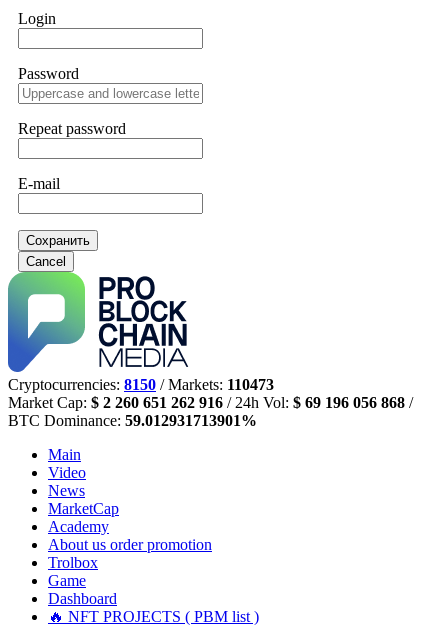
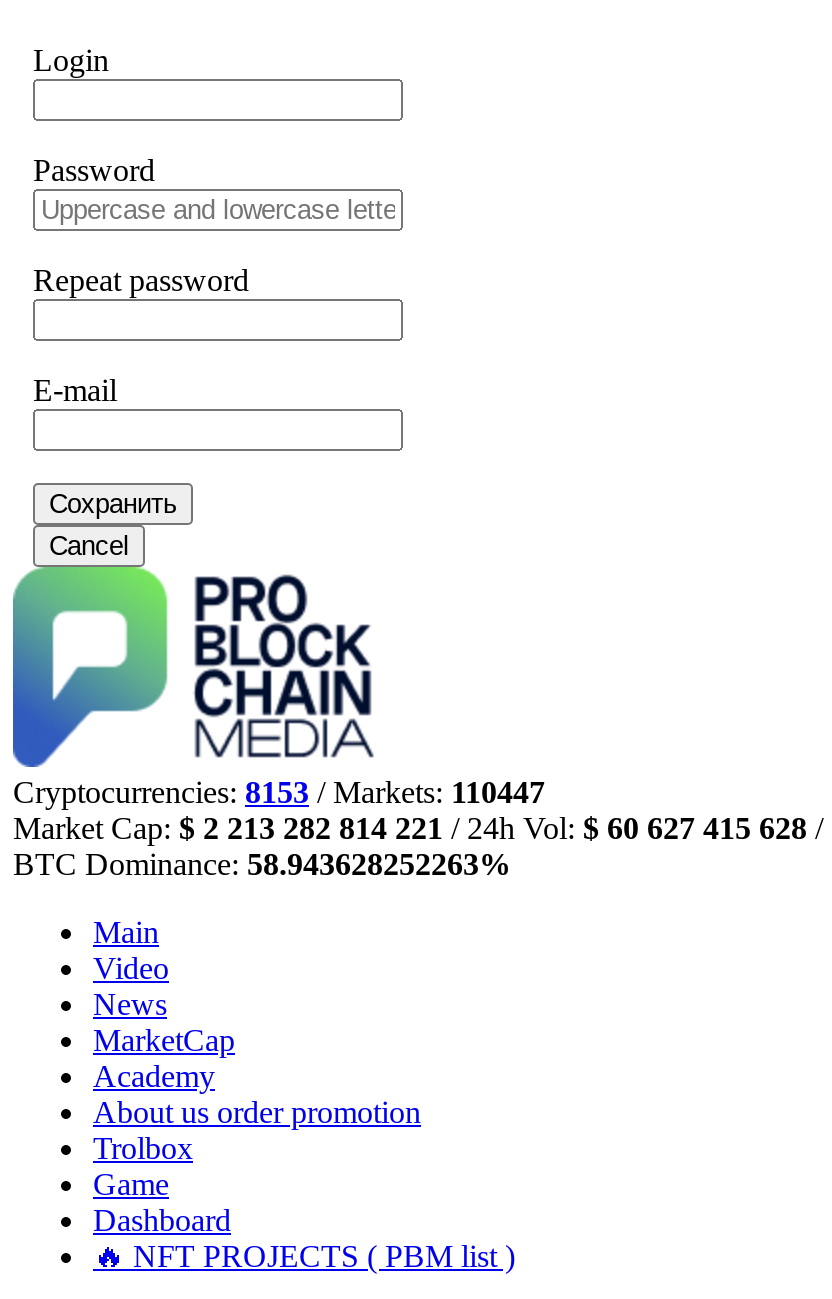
[8,376,274,393] Cryptocurrencies: 8150 / Markets: 110473 -> [13,775,545,809] Cryptocurrencies: 8153 / Markets: 110447
[8,394,413,411] Market Cap: $ 2 260 651 262 916 / 24h Vol: $ 69 196 056 868 / -> [13,811,823,845] Market Cap: $ 2 213 282 814 221 / 24h Vol: $ 60 627 415 628 /
[8,412,257,429] BTC Dominance: 59.012931713901% -> [13,847,511,881] BTC Dominance: 58.943628252263%

